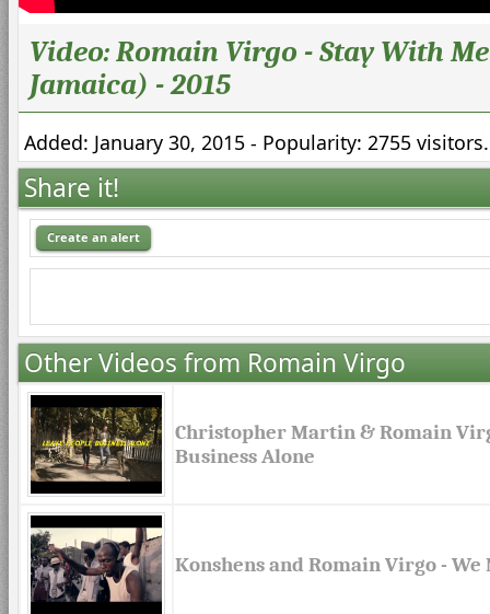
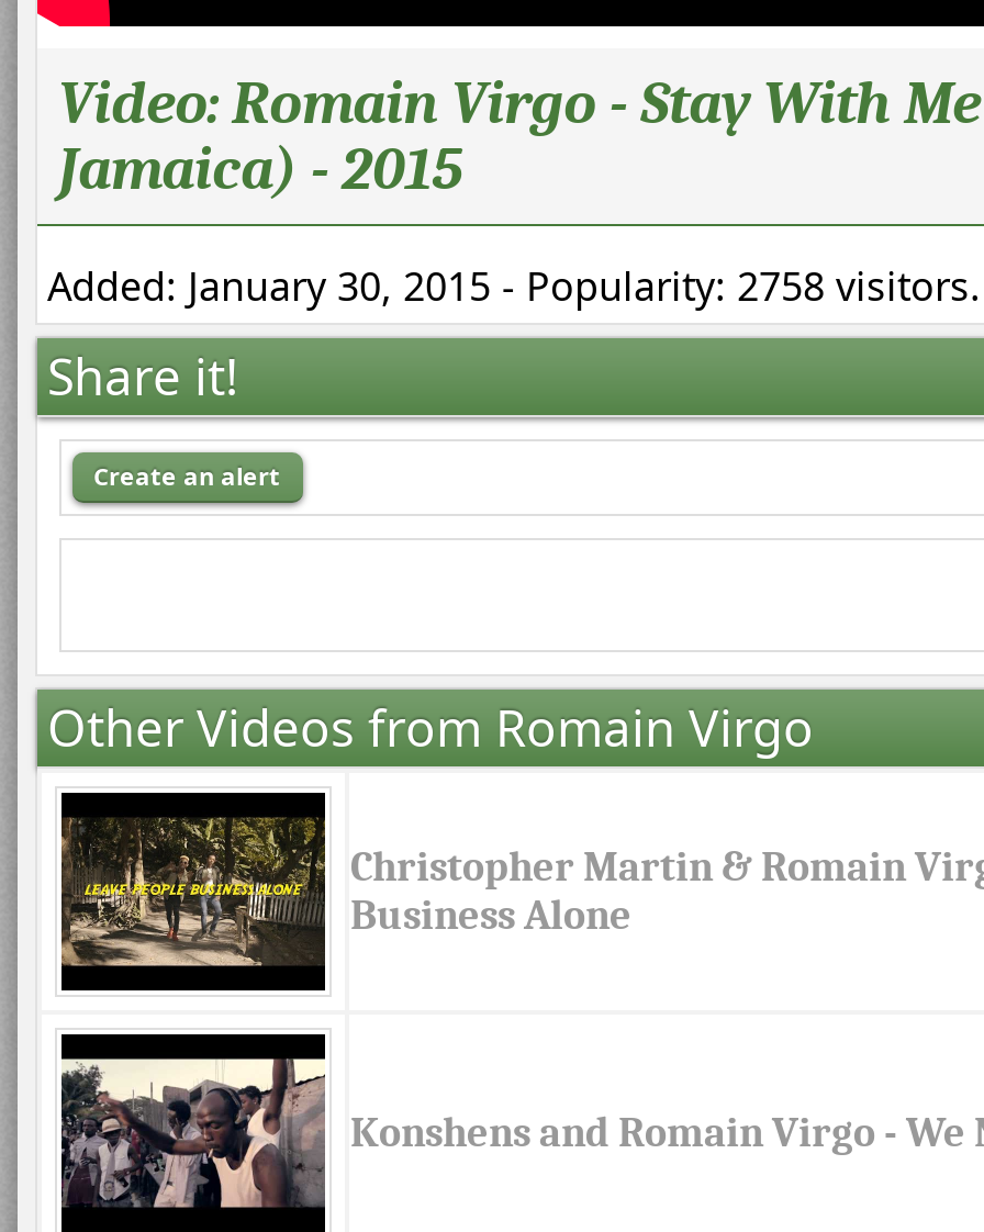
[24,130,488,156] Added: January 30, 2015 - Popularity: 2755 visitors. -> [47,260,981,313] Added: January 30, 2015 - Popularity: 2758 visitors.

